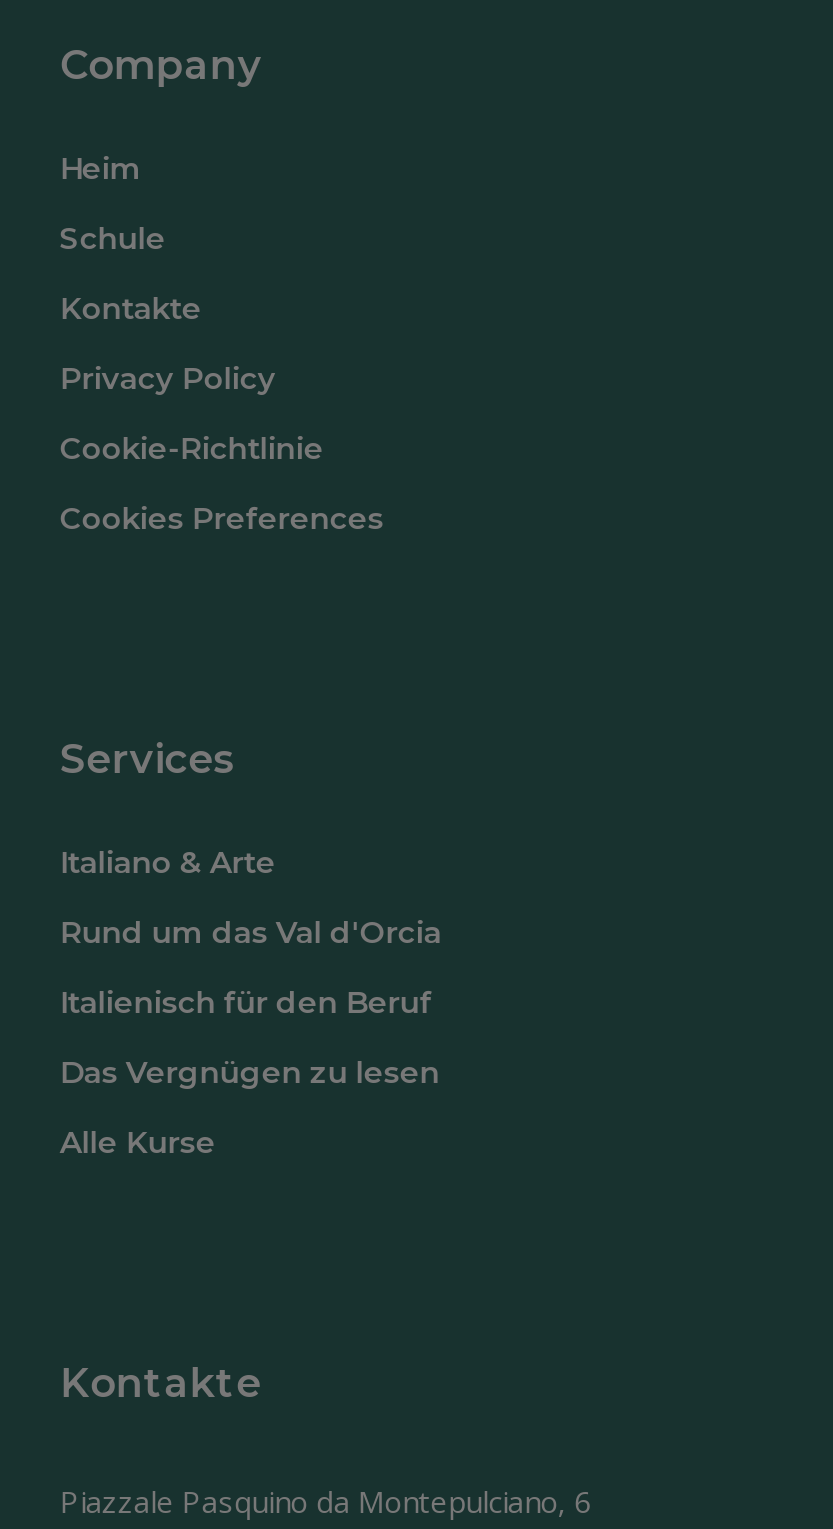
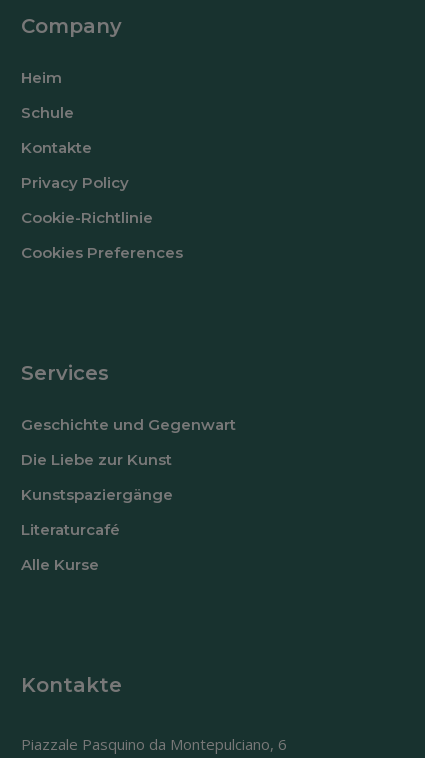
[60,843,276,881] Italiano & Arte -> [21,415,236,434] Geschichte und Gegenwart
[60,913,442,951] Rund um das Val d'Orcia -> [21,450,172,469] Die Liebe zur Kunst
[60,983,432,1021] Italienisch für den Beruf -> [21,485,173,504] Kunstspaziergänge
[60,1053,440,1091] Das Vergnügen zu lesen -> [21,520,120,539] Literaturcafé

